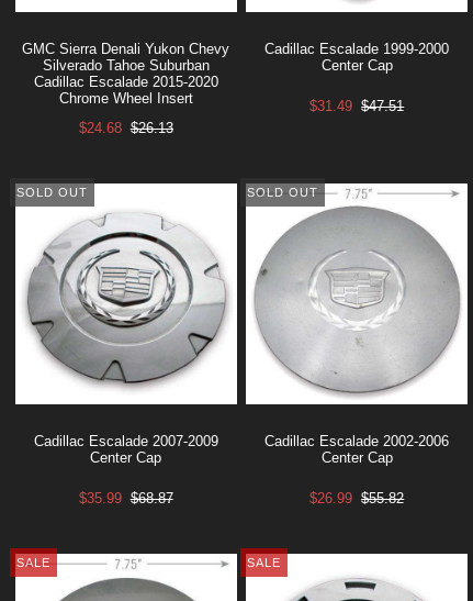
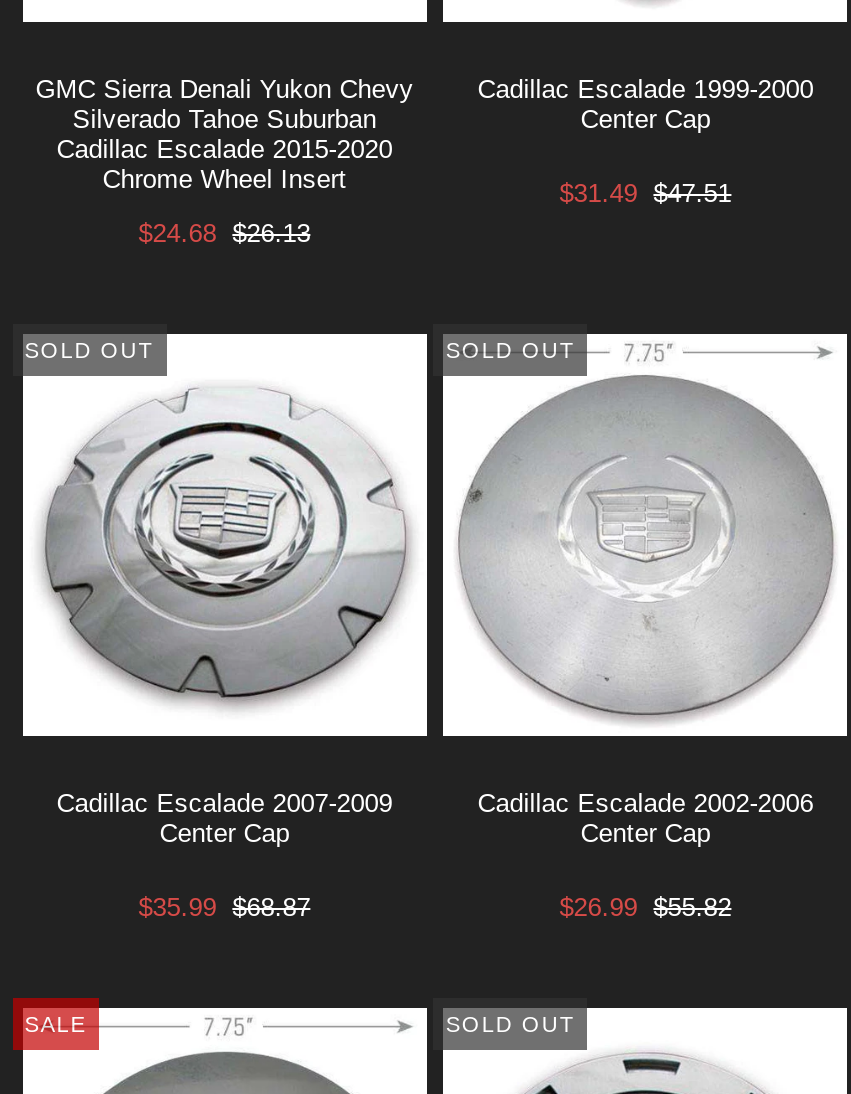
[247,556,281,569] SALE -> [446,1013,576,1037] SOLD OUT

